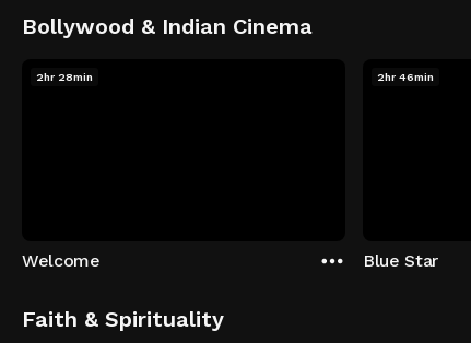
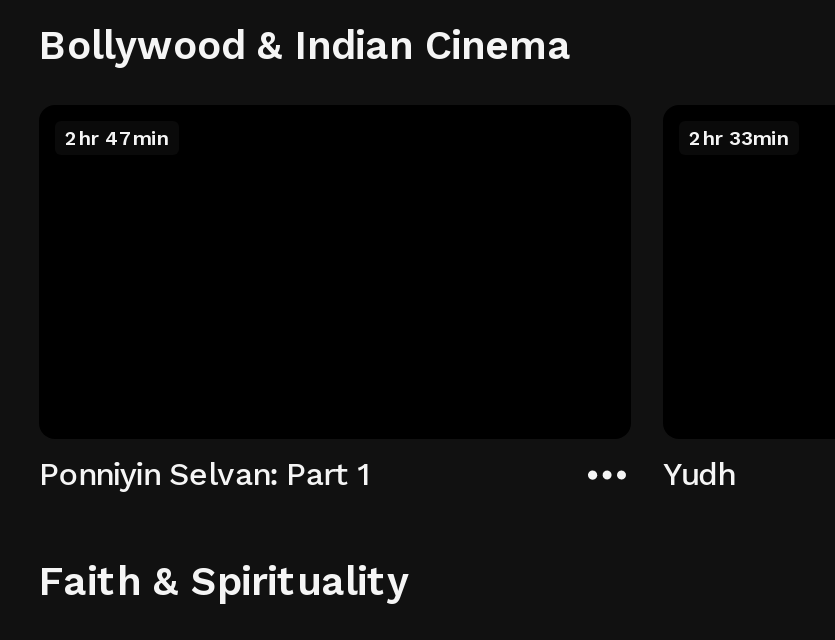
[36,71,93,83] 2hr 28min -> [65,127,169,149] 2hr 47min
[377,71,434,83] 2hr 46min -> [689,127,789,149] 2hr 33min
[22,250,100,270] Welcome -> [39,454,368,492] Ponniyin Selvan: Part 1
[363,250,438,270] Blue Star -> [663,454,734,492] Yudh

